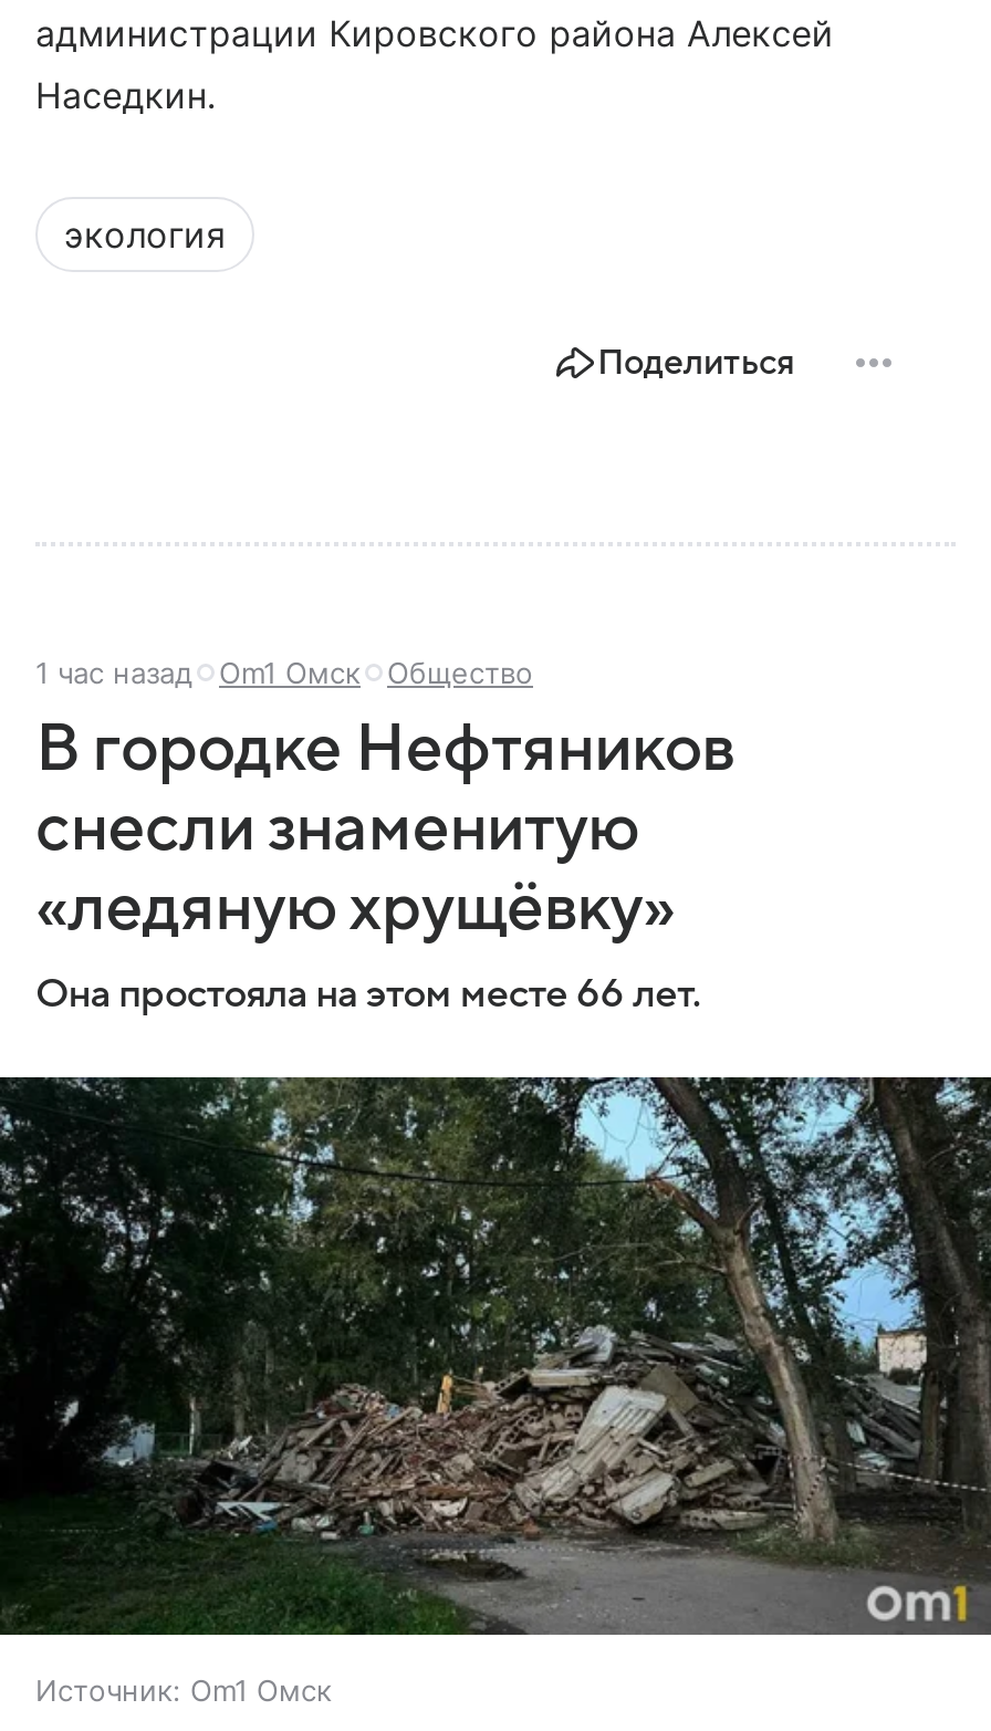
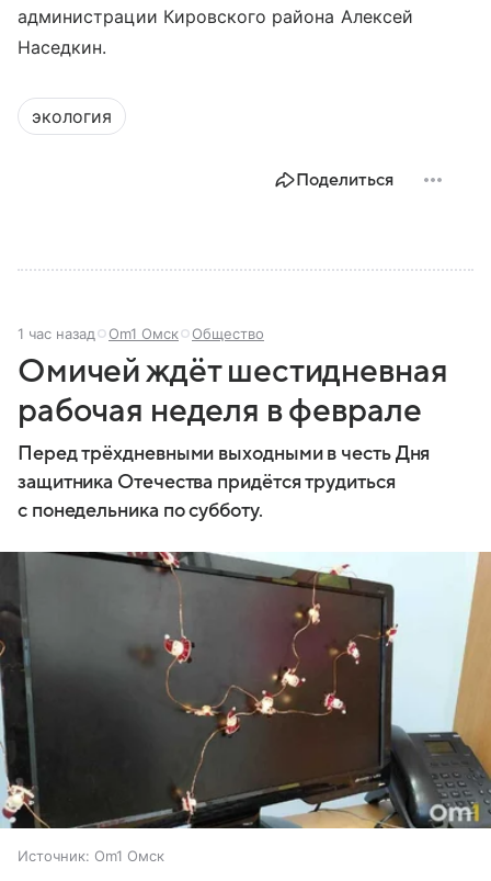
[35,712,734,1015] В городке Нефтяников | снесли знаменитую | «ледяную хрущёвку» | Она простояла на этом месте 66 лет. -> [18,353,448,521] Омичей ждёт шестидневная | рабочая неделя в феврале | Перед трёхдневными выходными в честь Дня | защитника Отечества придётся трудиться | с понедельника по субботу.
[7,1075,984,1637] [image] -> [3,551,488,829] [image]

